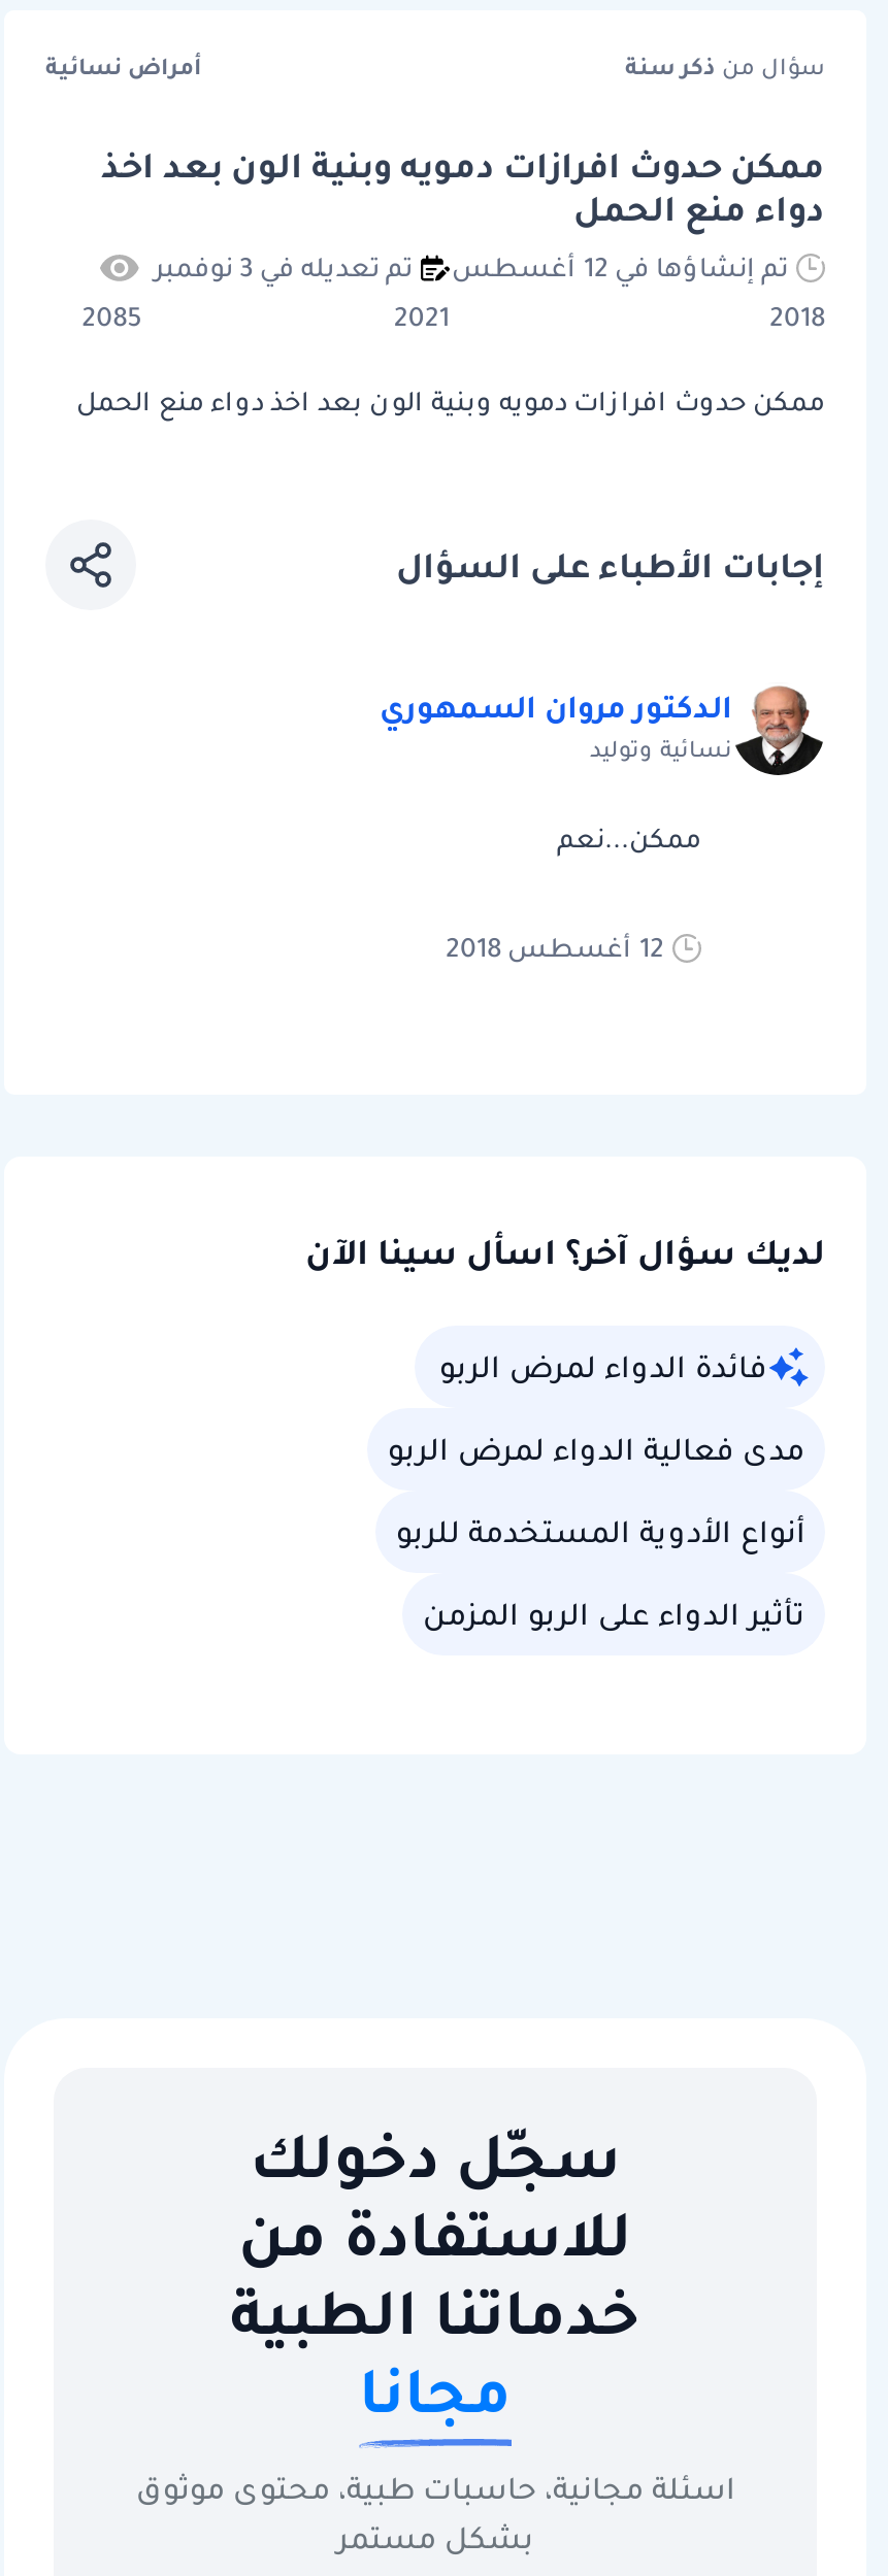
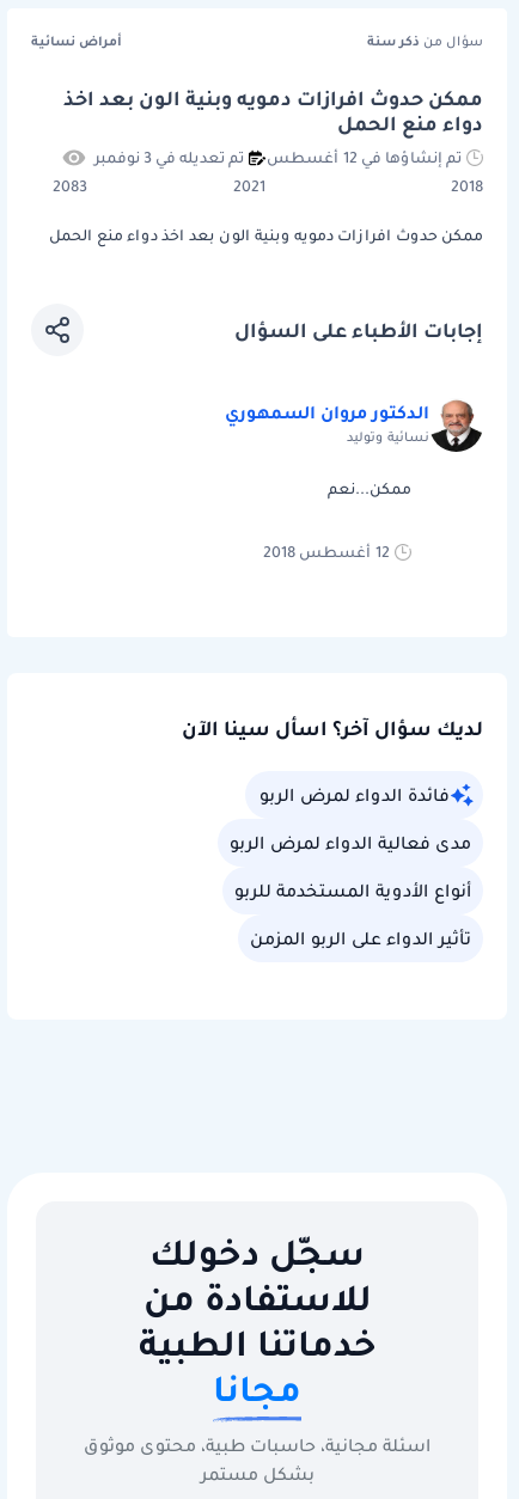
[82,297,142,336] 2085 -> [52,175,87,197] 2083

